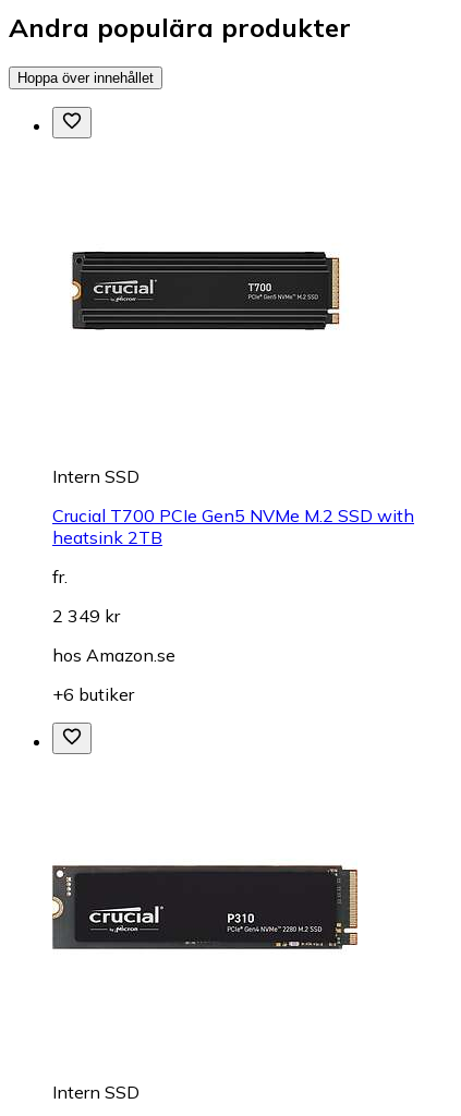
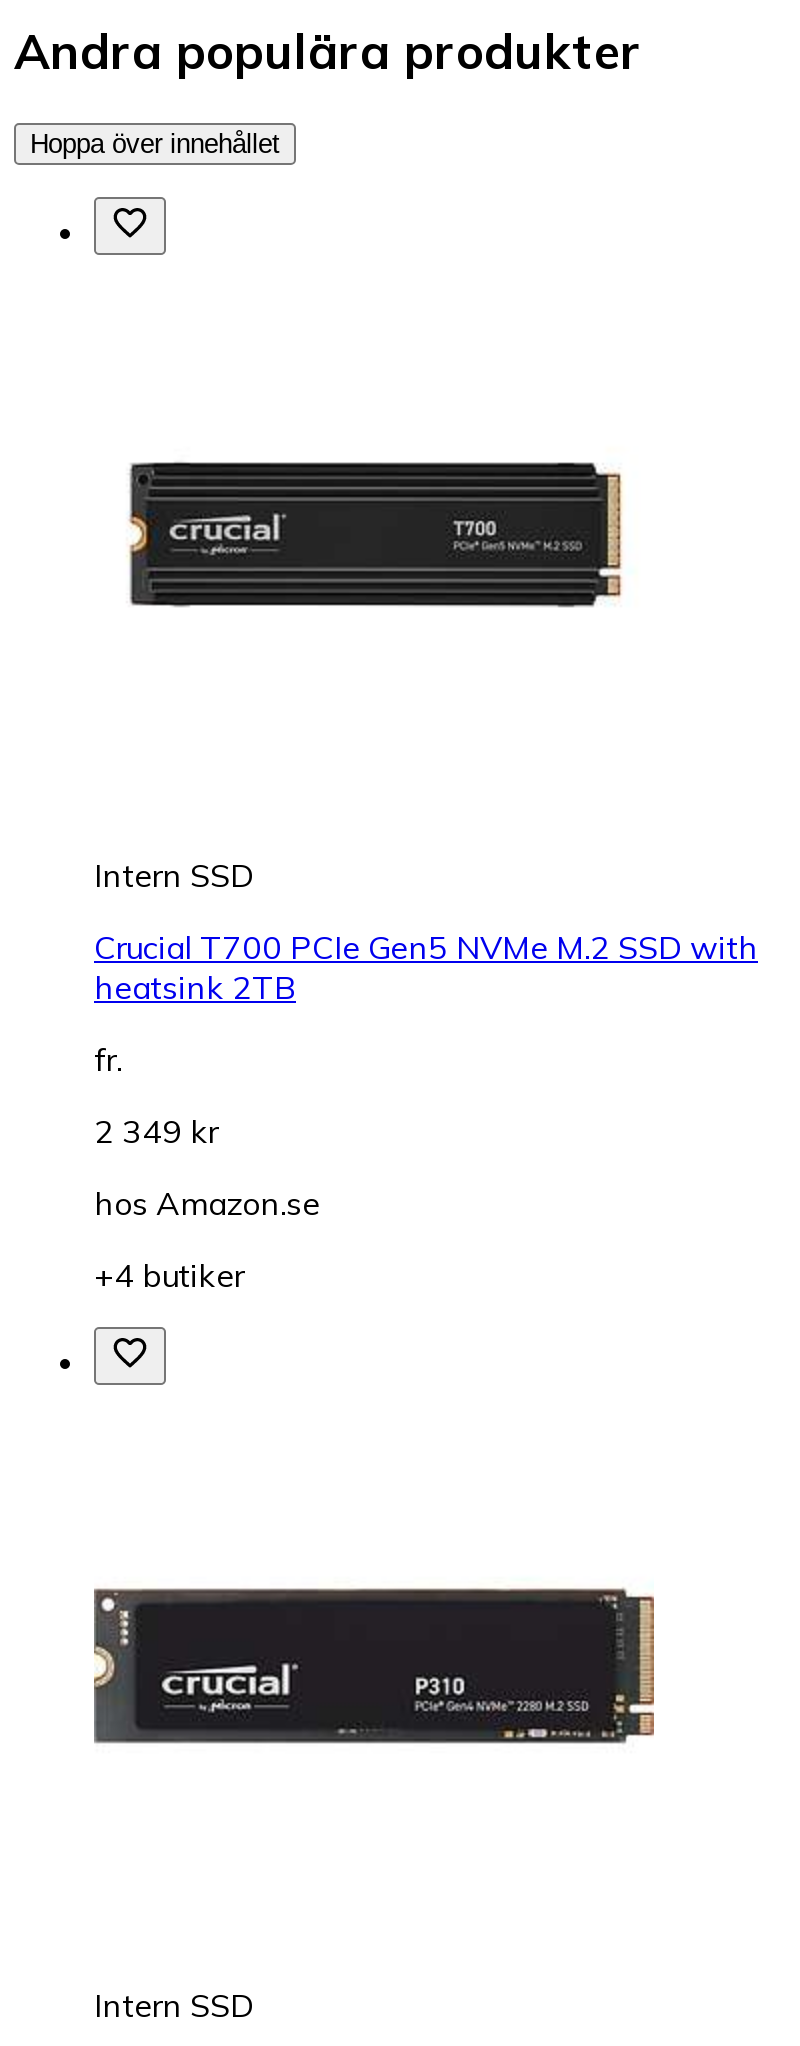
[52,683,134,705] +6 butiker -> [94,1255,244,1295] +4 butiker

